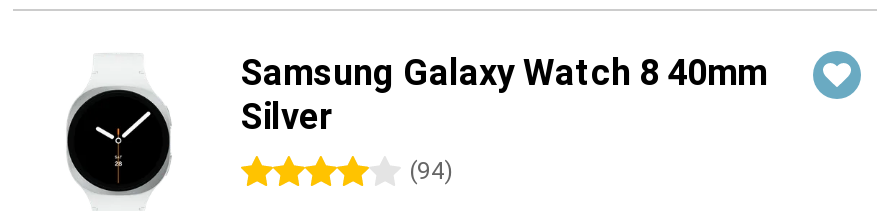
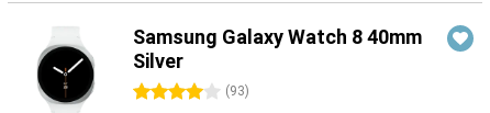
[409,157,453,185] (94) -> [225,83,249,99] (93)

